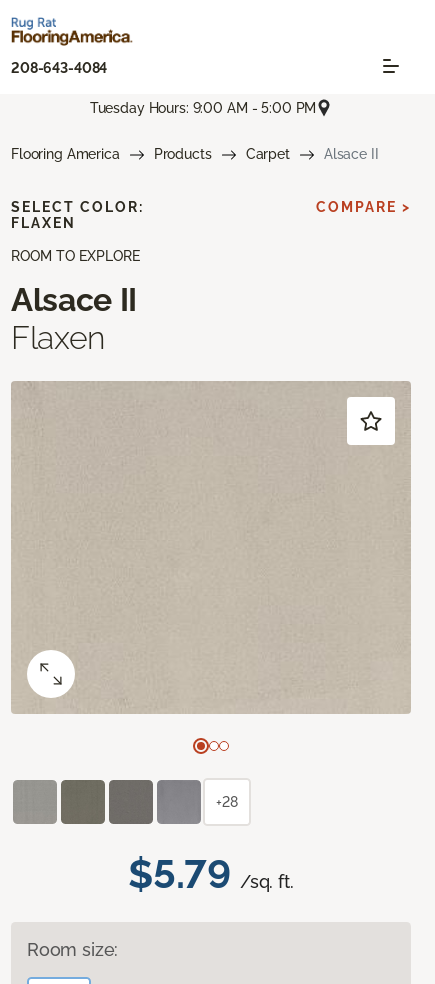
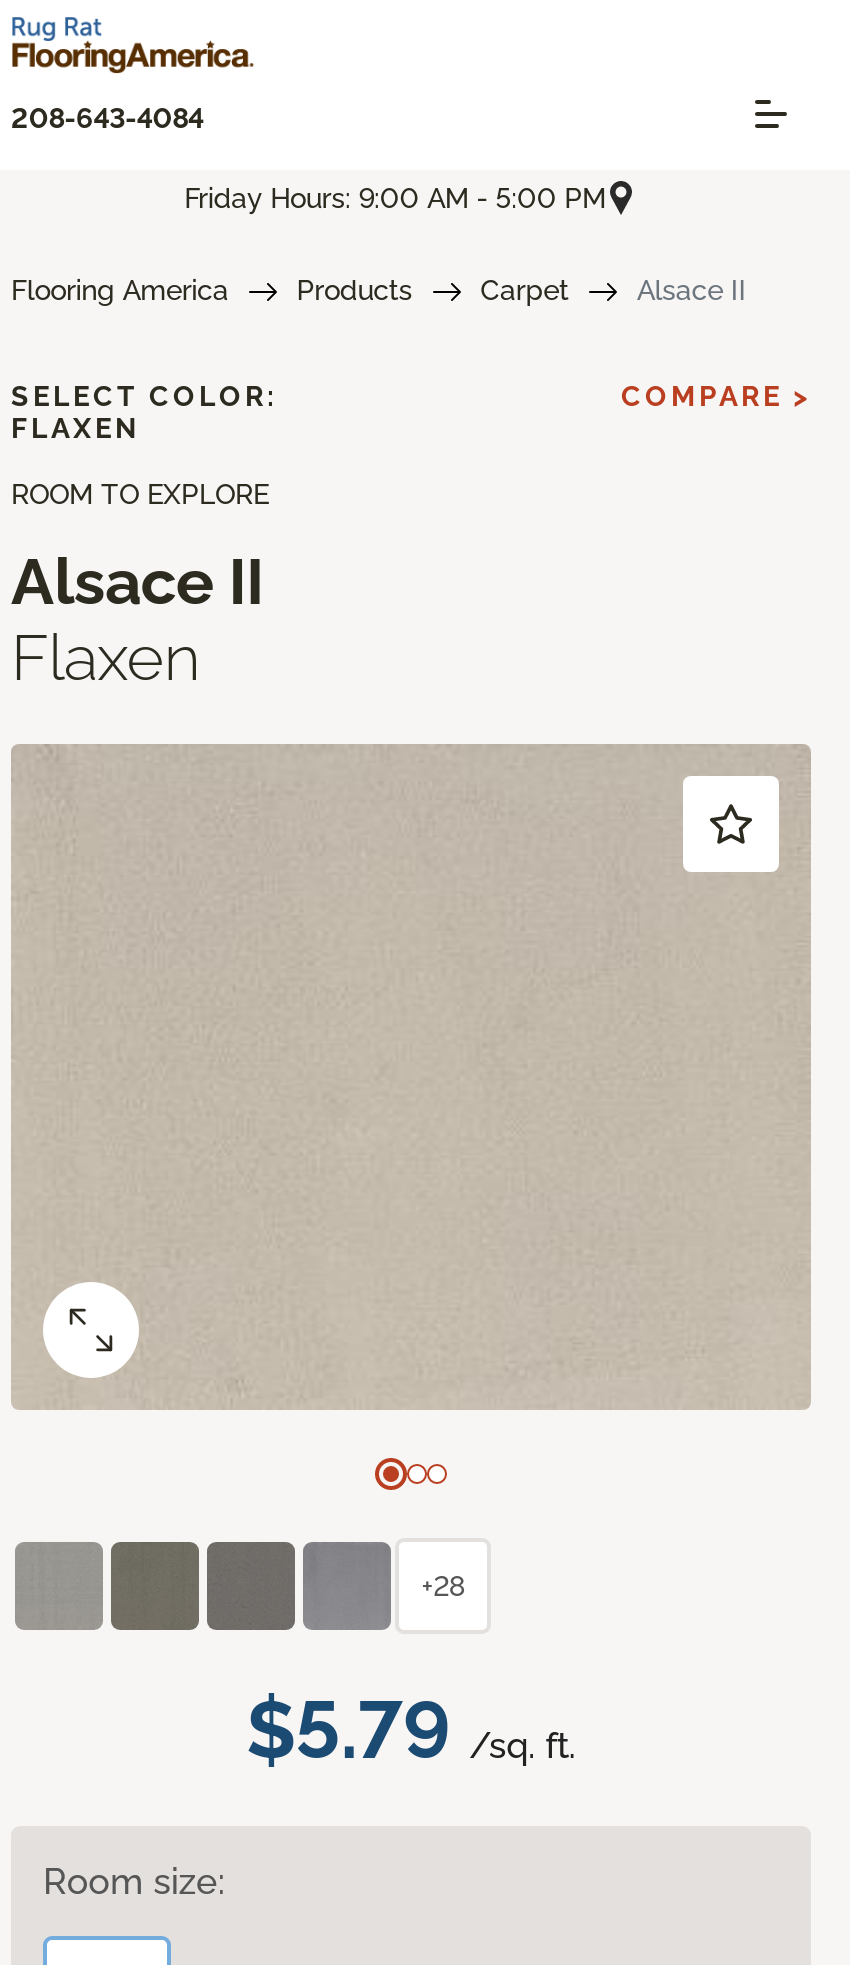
[90,100,316,116] Tuesday Hours: 9:00 AM - 5:00 PM -> [184,181,606,213] Friday Hours: 9:00 AM - 5:00 PM

